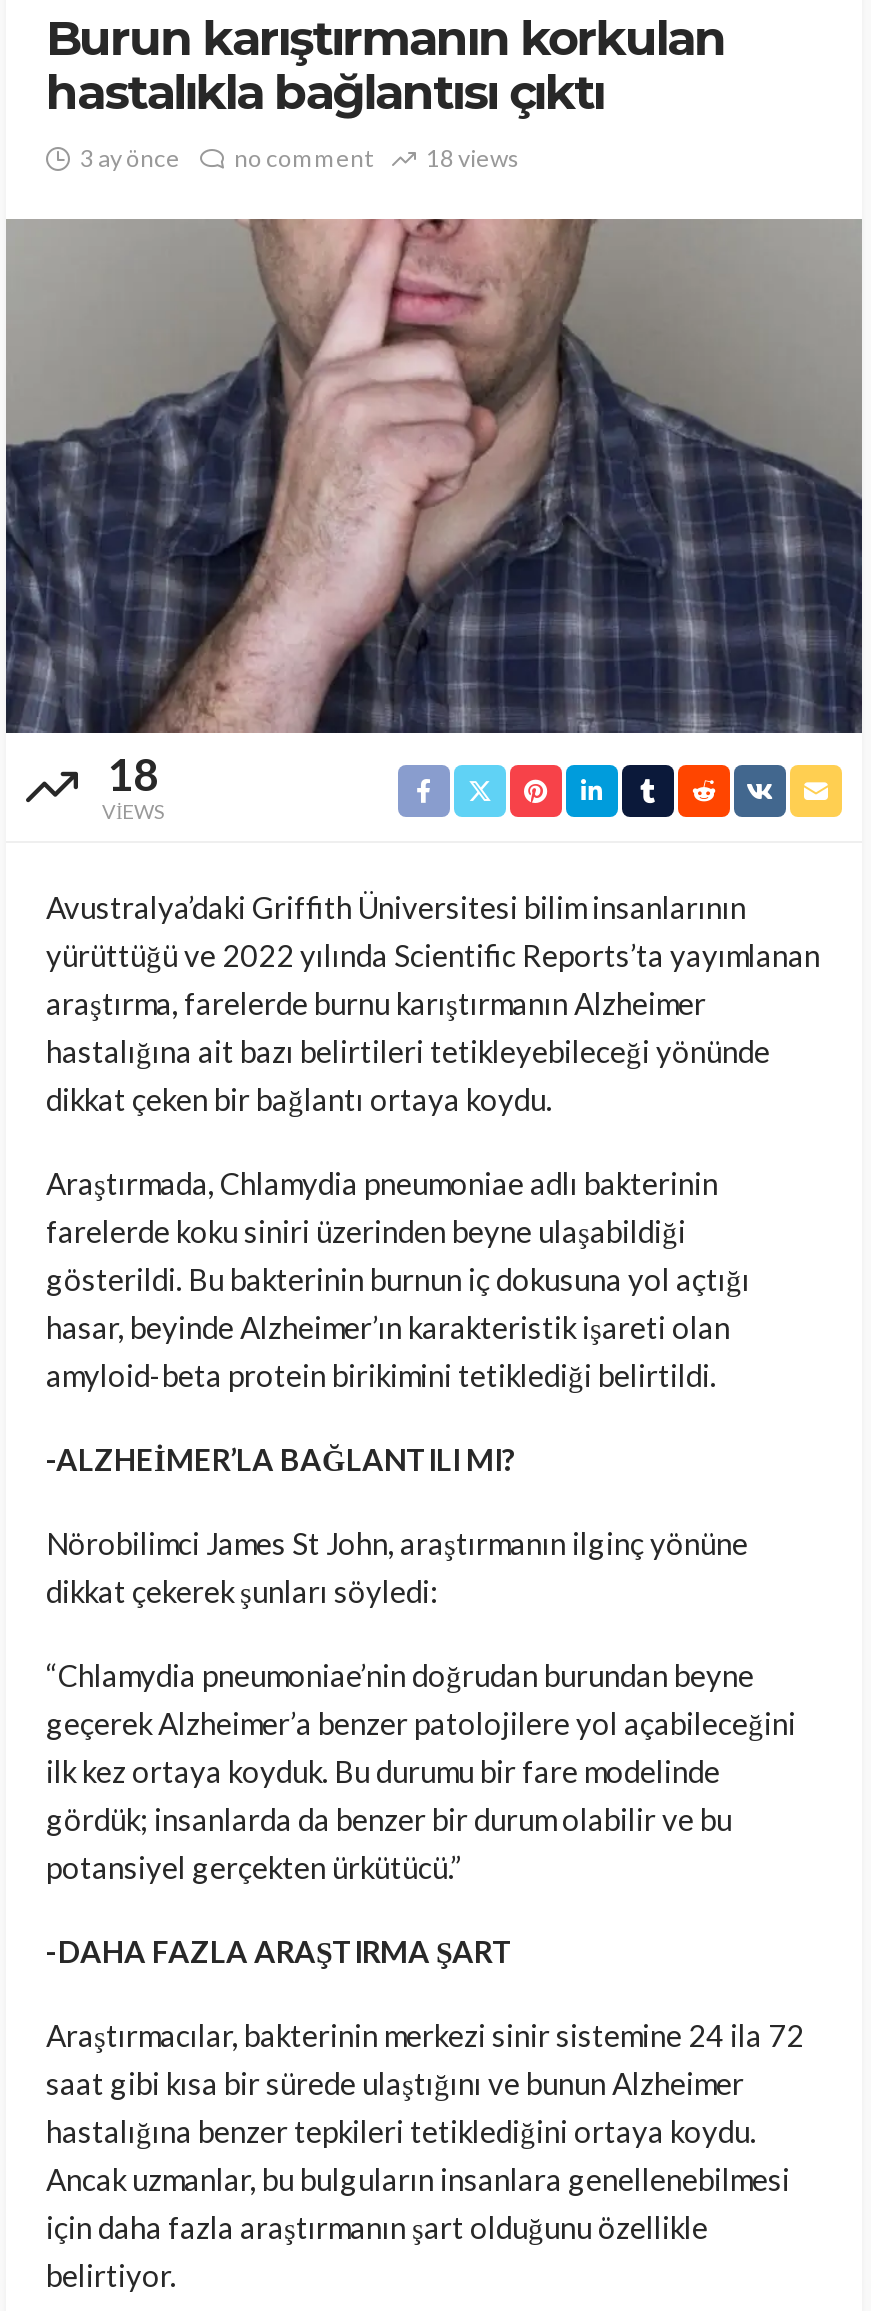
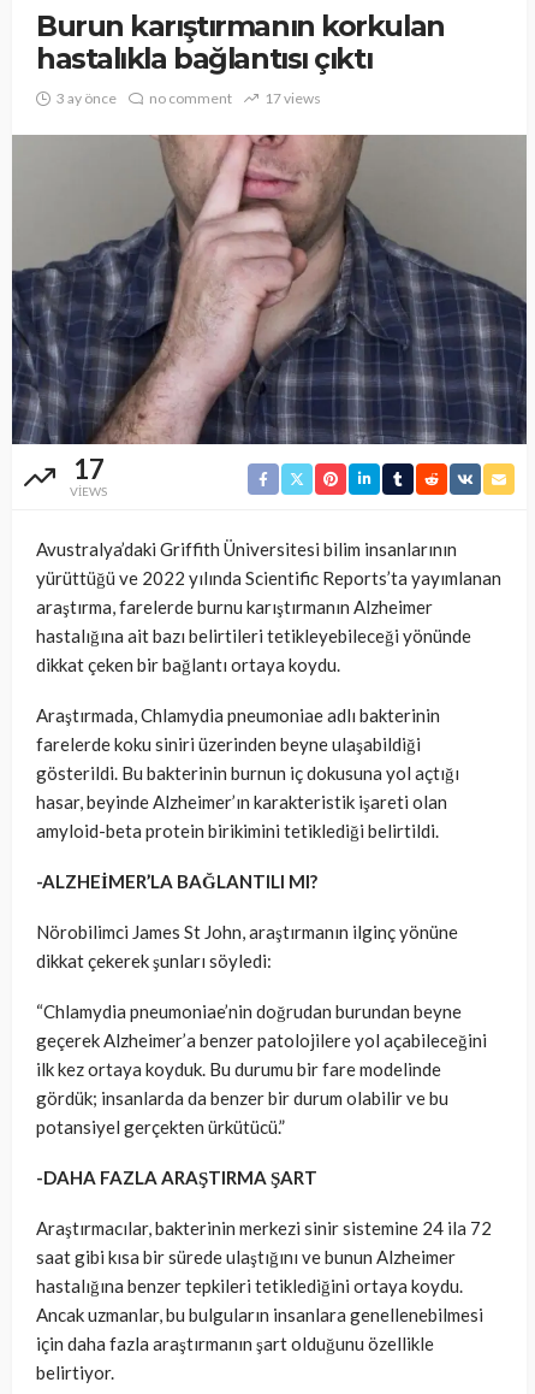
[80,143,520,173] 3 ay önce no comment 18 views -> [57,89,321,107] 3 ay önce no comment 17 views
[107,747,159,801] 18 -> [73,452,104,485] 17

